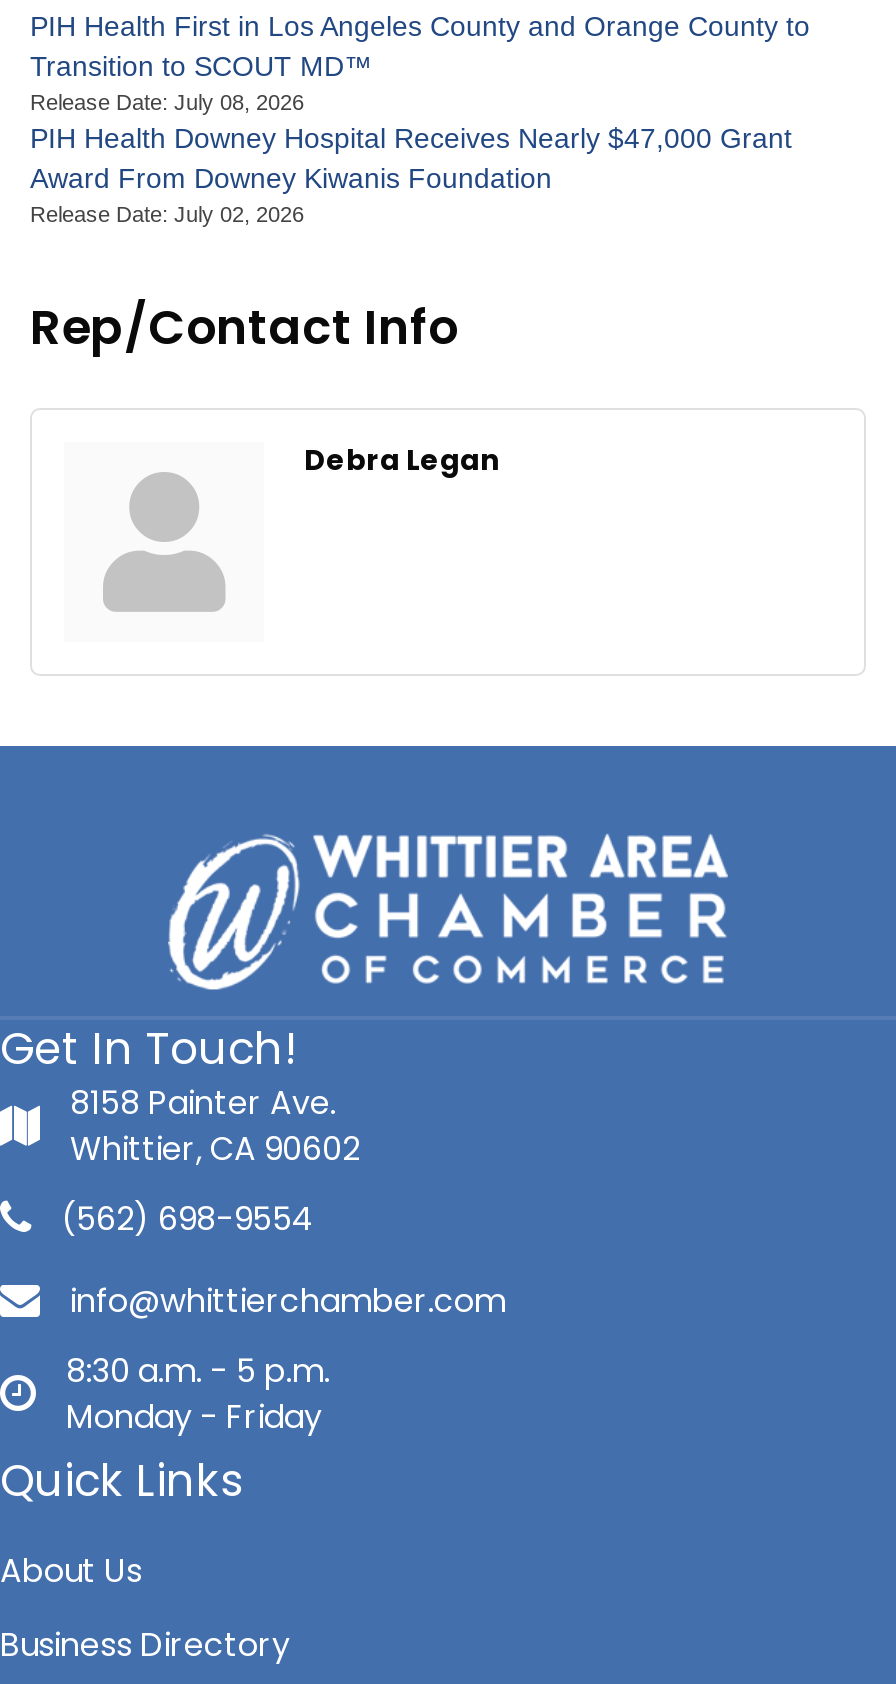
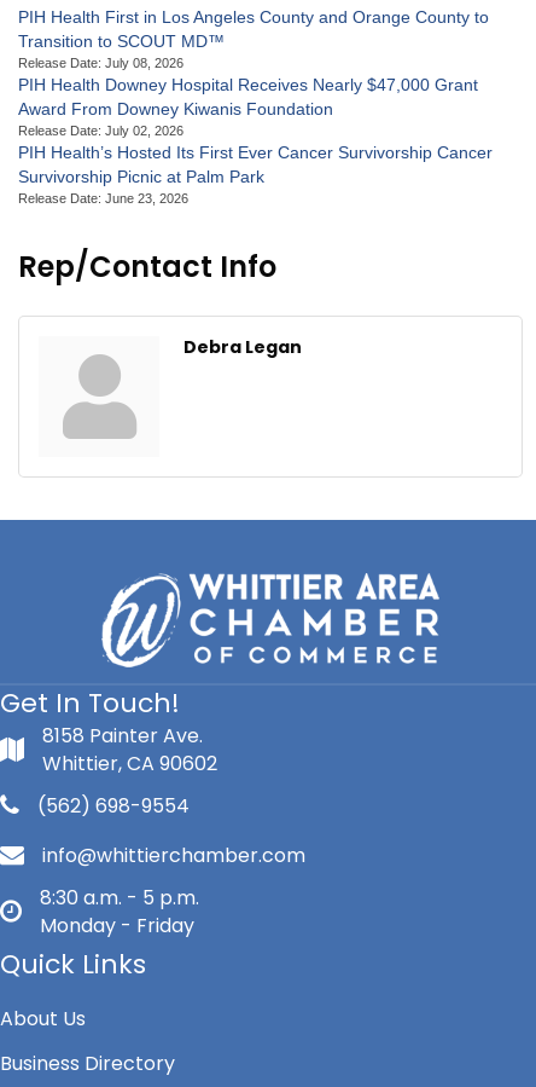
none -> [18,143,493,206] PIH Health’s Hosted Its First Ever Cancer Survivorship Cancer | Survivorship Picnic at Palm Park | Release Date: June 23, 2026

